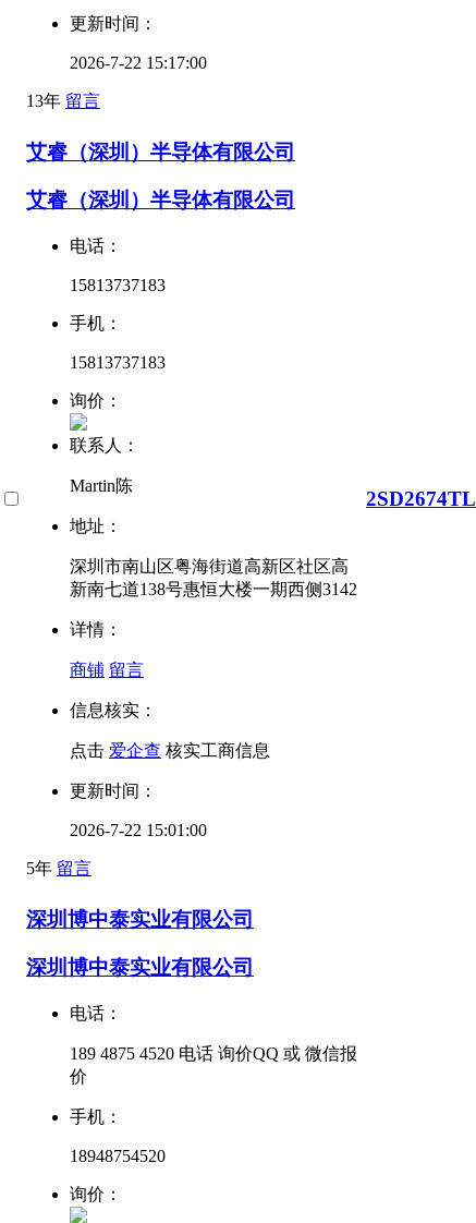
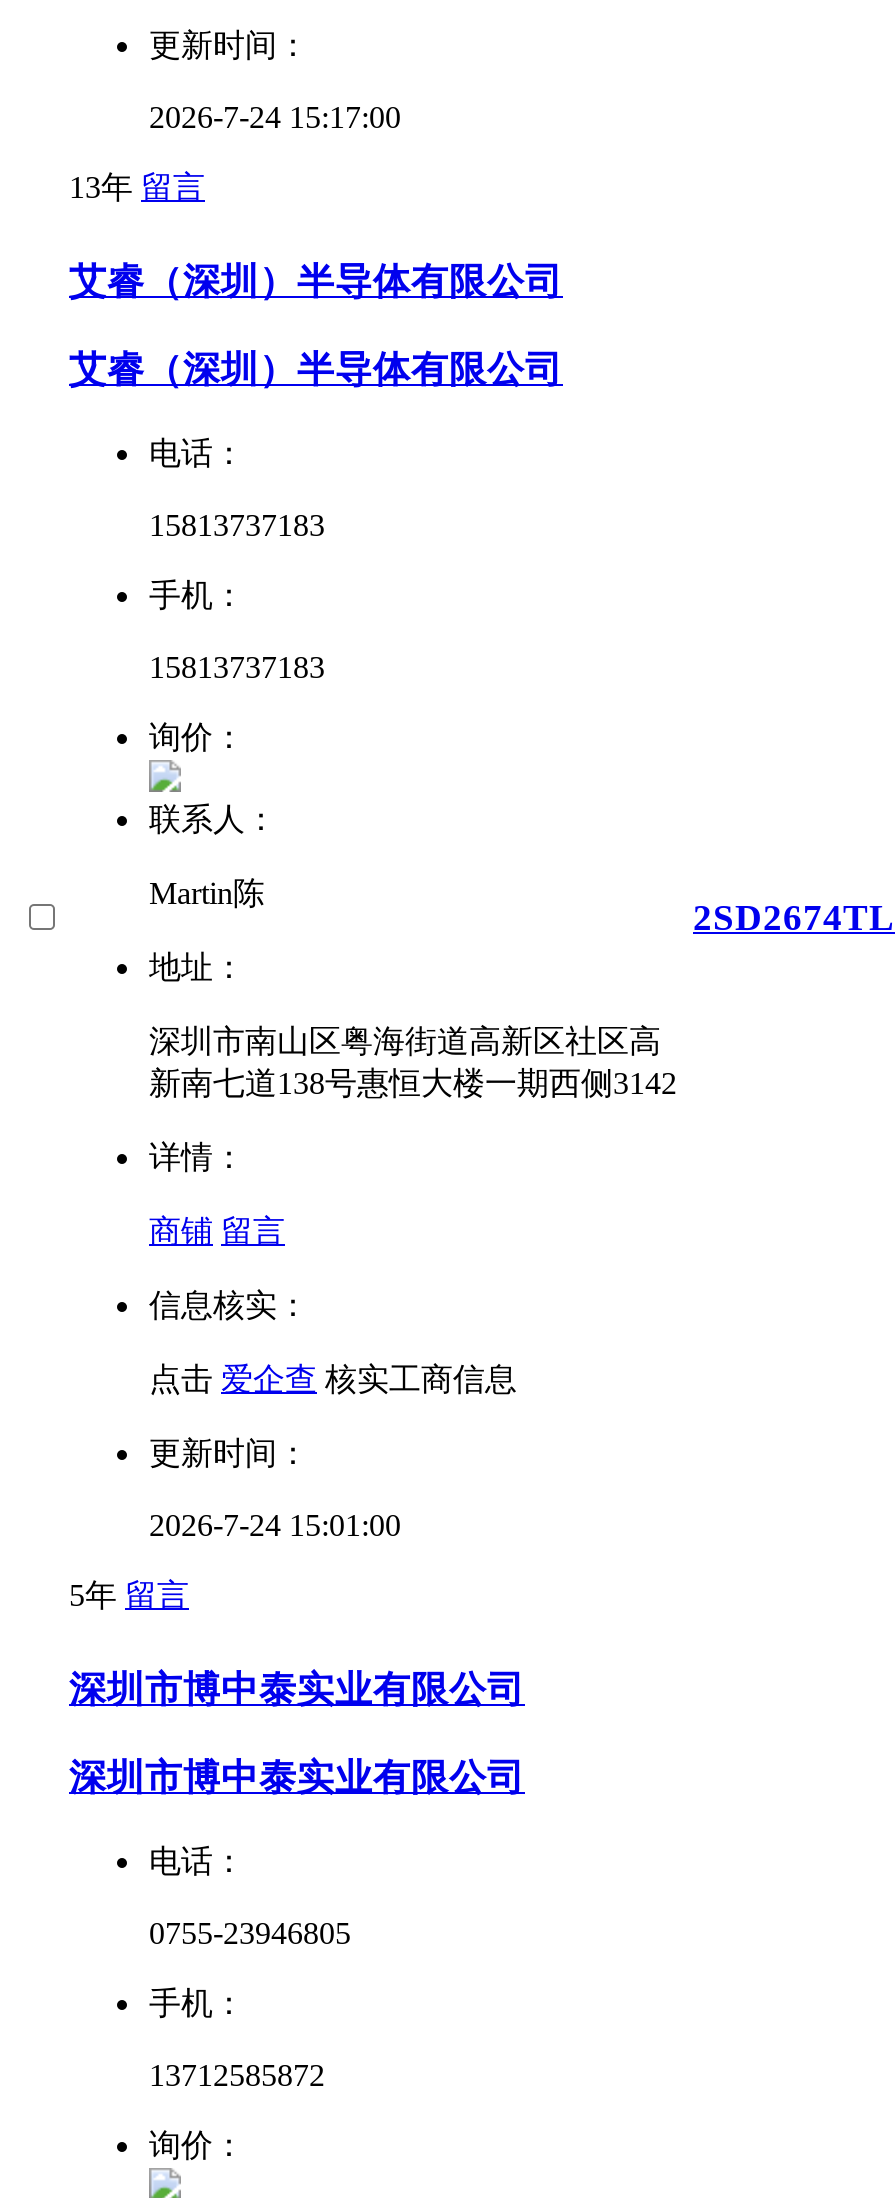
[70,54,207,72] 2026-7-22 15:17:00 -> [149,100,401,134] 2026-7-24 15:17:00
[70,821,207,840] 2026-7-22 15:01:00 -> [149,1508,401,1542] 2026-7-24 15:01:00
[26,908,254,931] 深圳博中泰实业有限公司 -> [69,1667,525,1709] 深圳市博中泰实业有限公司
[26,956,254,979] 深圳博中泰实业有限公司 -> [69,1757,525,1799] 深圳市博中泰实业有限公司
[70,1044,357,1086] 189 4875 4520 电话 询价QQ 或 微信报 | 价 -> [149,1916,351,1950] 0755-23946805
[70,1147,166,1165] 18948754520 -> [149,2058,325,2092] 13712585872

